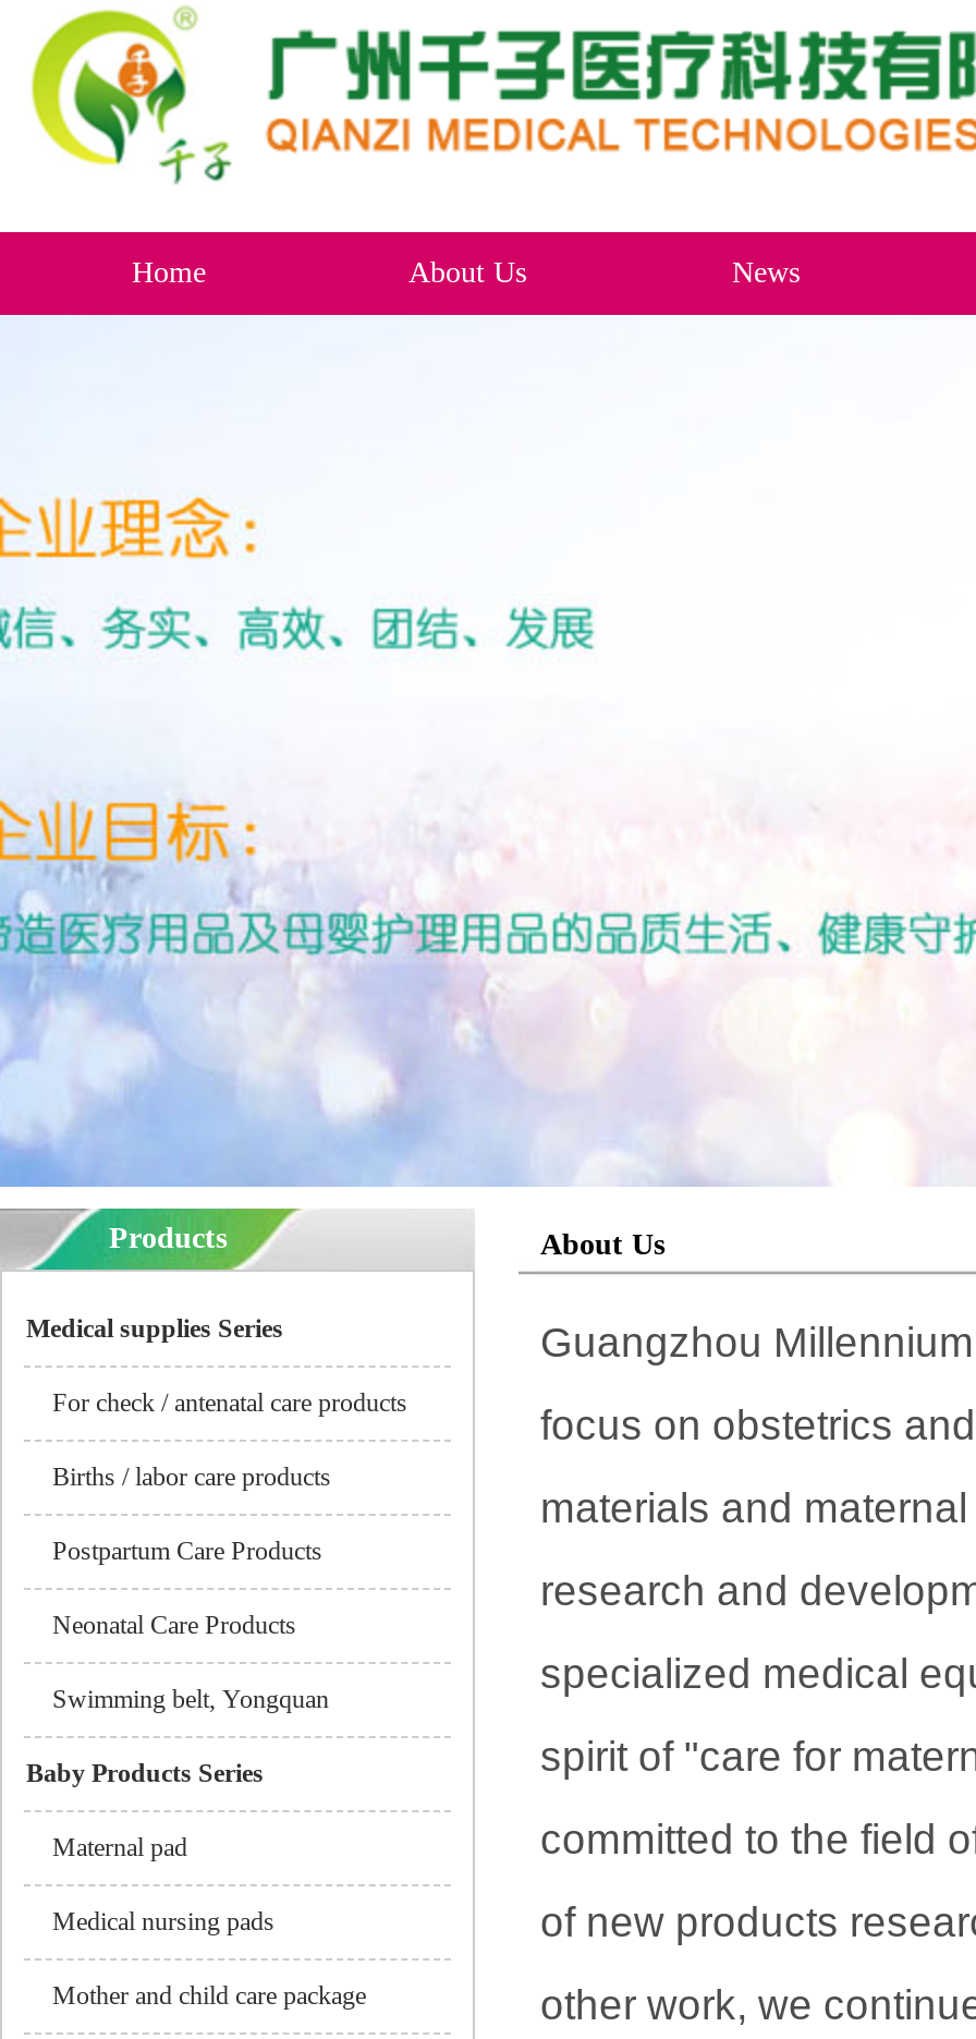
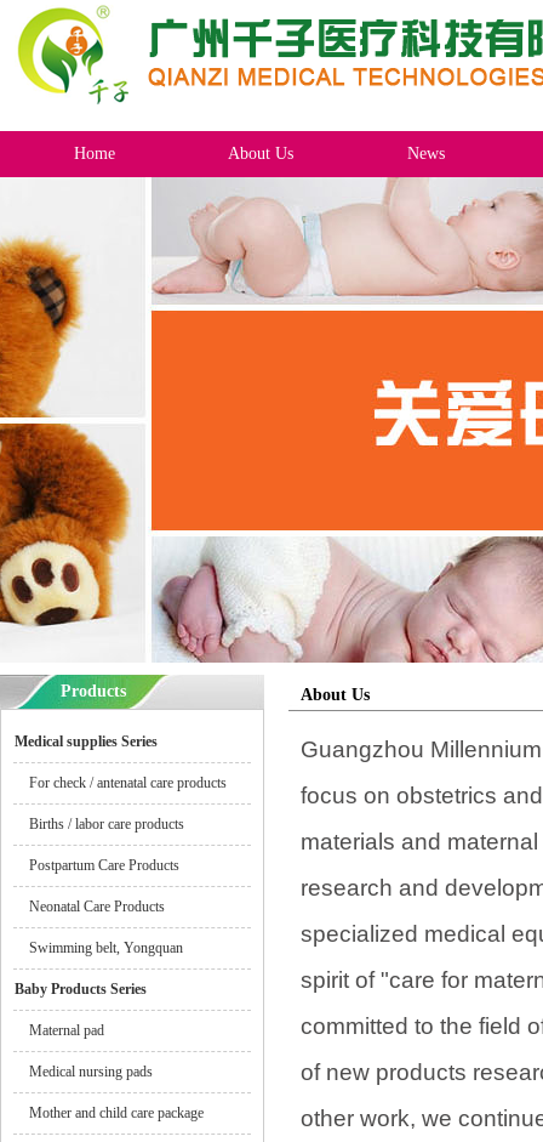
[7,315,969,1189] [image] -> [4,177,539,664] [image]

